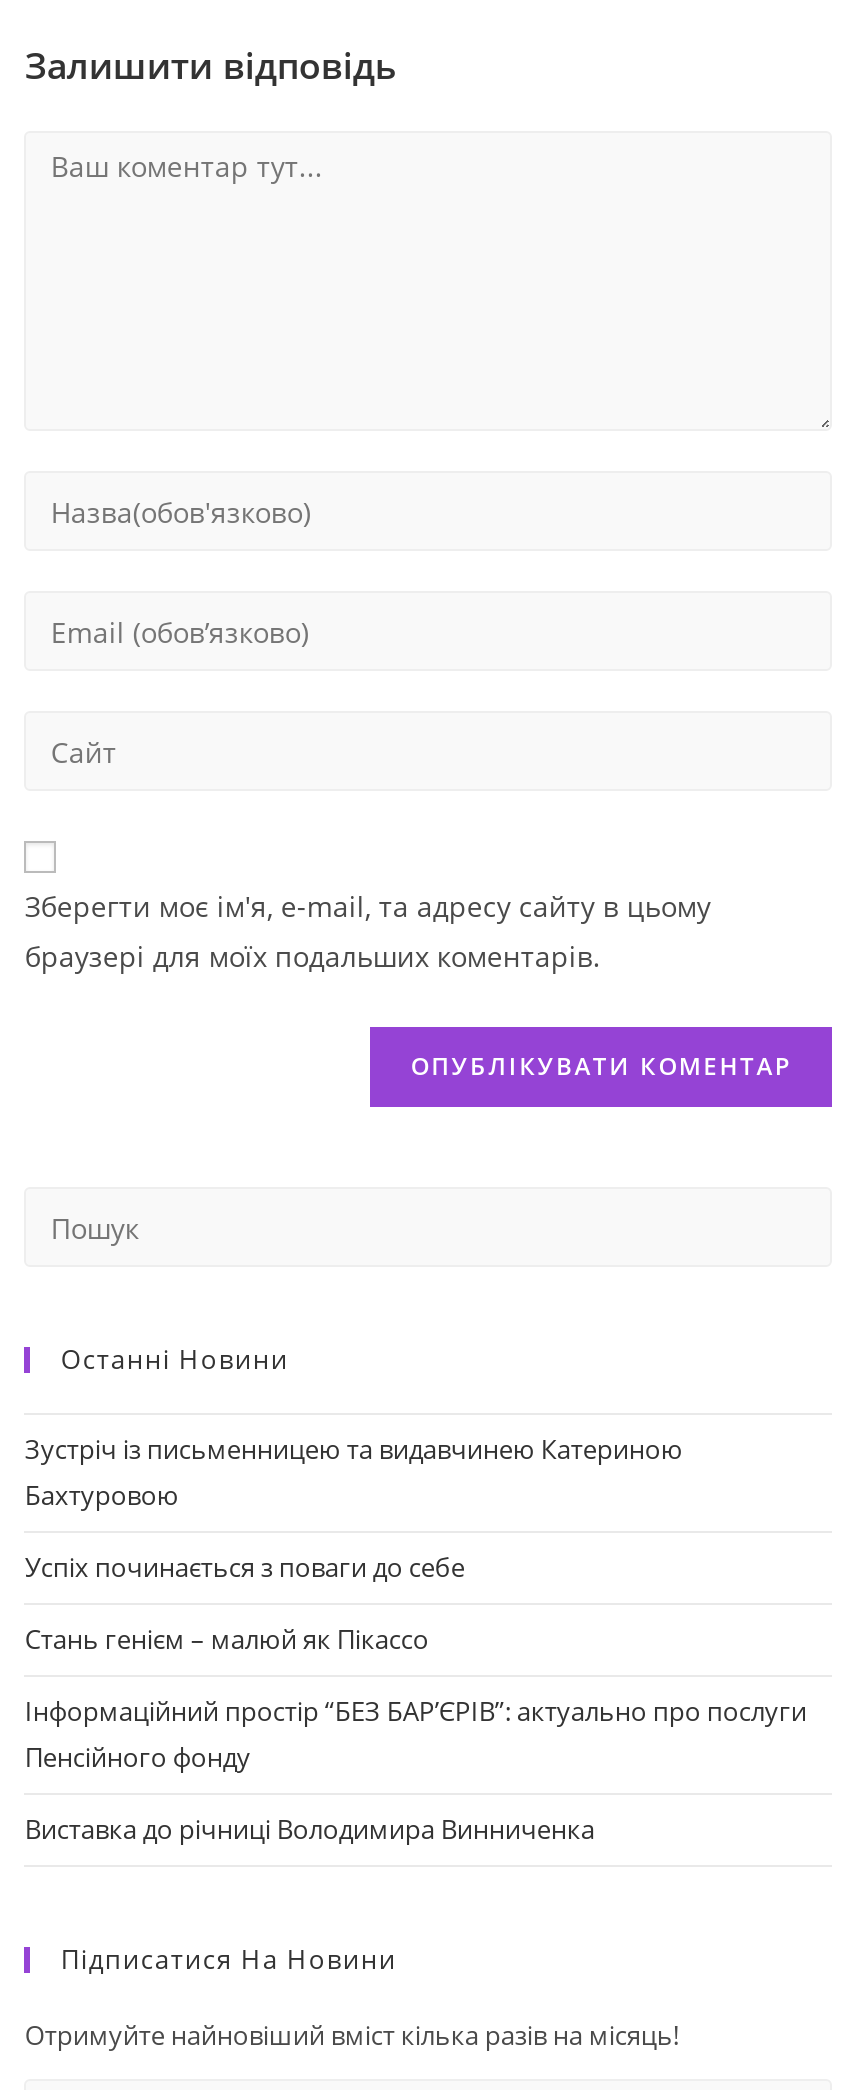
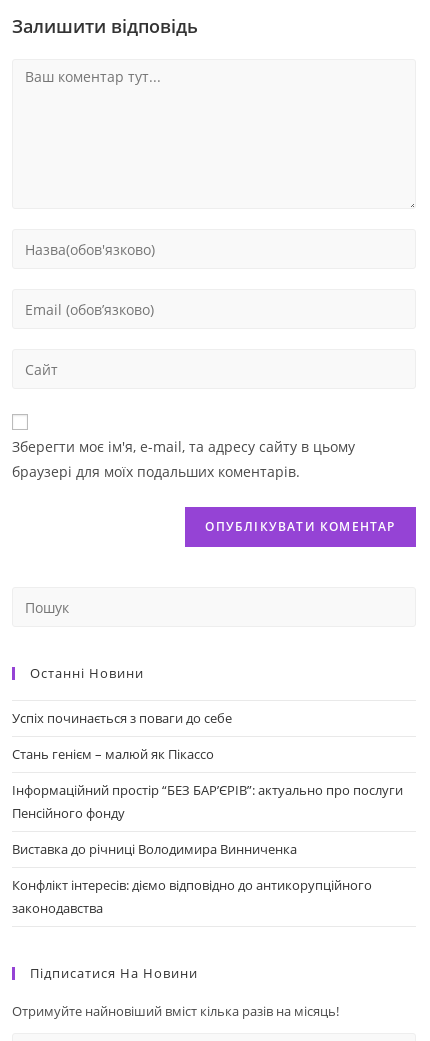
[25,1432,683,1514] Зустріч із письменницею та видавчинею Катериною | Бахтуровою -> none
moved [25,1550,807,1848] -> [12,709,403,858]: Успіх починається з поваги до себе | Стань генієм – малюй як Пікассо | Інформаційний простір “БЕЗ БАР’ЄРІВ”: актуально про послуги | Пенсійного фонду | Виставка до річниці Володимира Винниченка
none -> [12,876,372,917] Конфлікт інтересів: діємо відповідно до антикорупційного | законодавства

